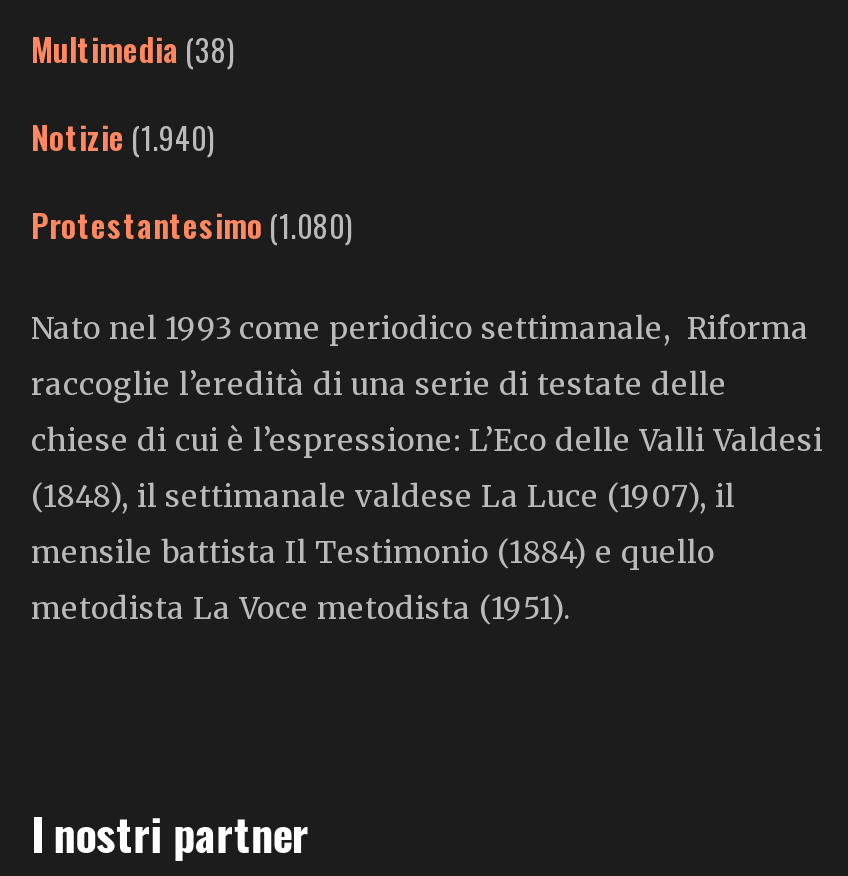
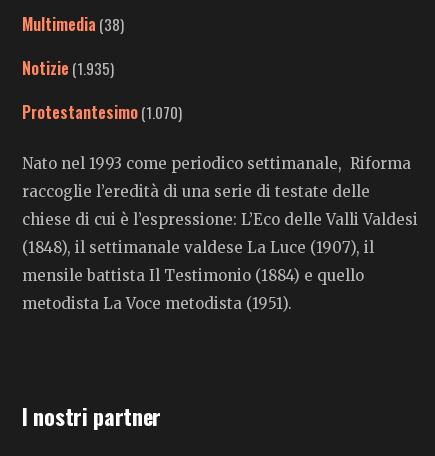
[31,114,215,162] Notizie (1.940) -> [22,56,114,80] Notizie (1.935)
[31,202,353,250] Protestantesimo (1.080) -> [22,100,182,124] Protestantesimo (1.070)

